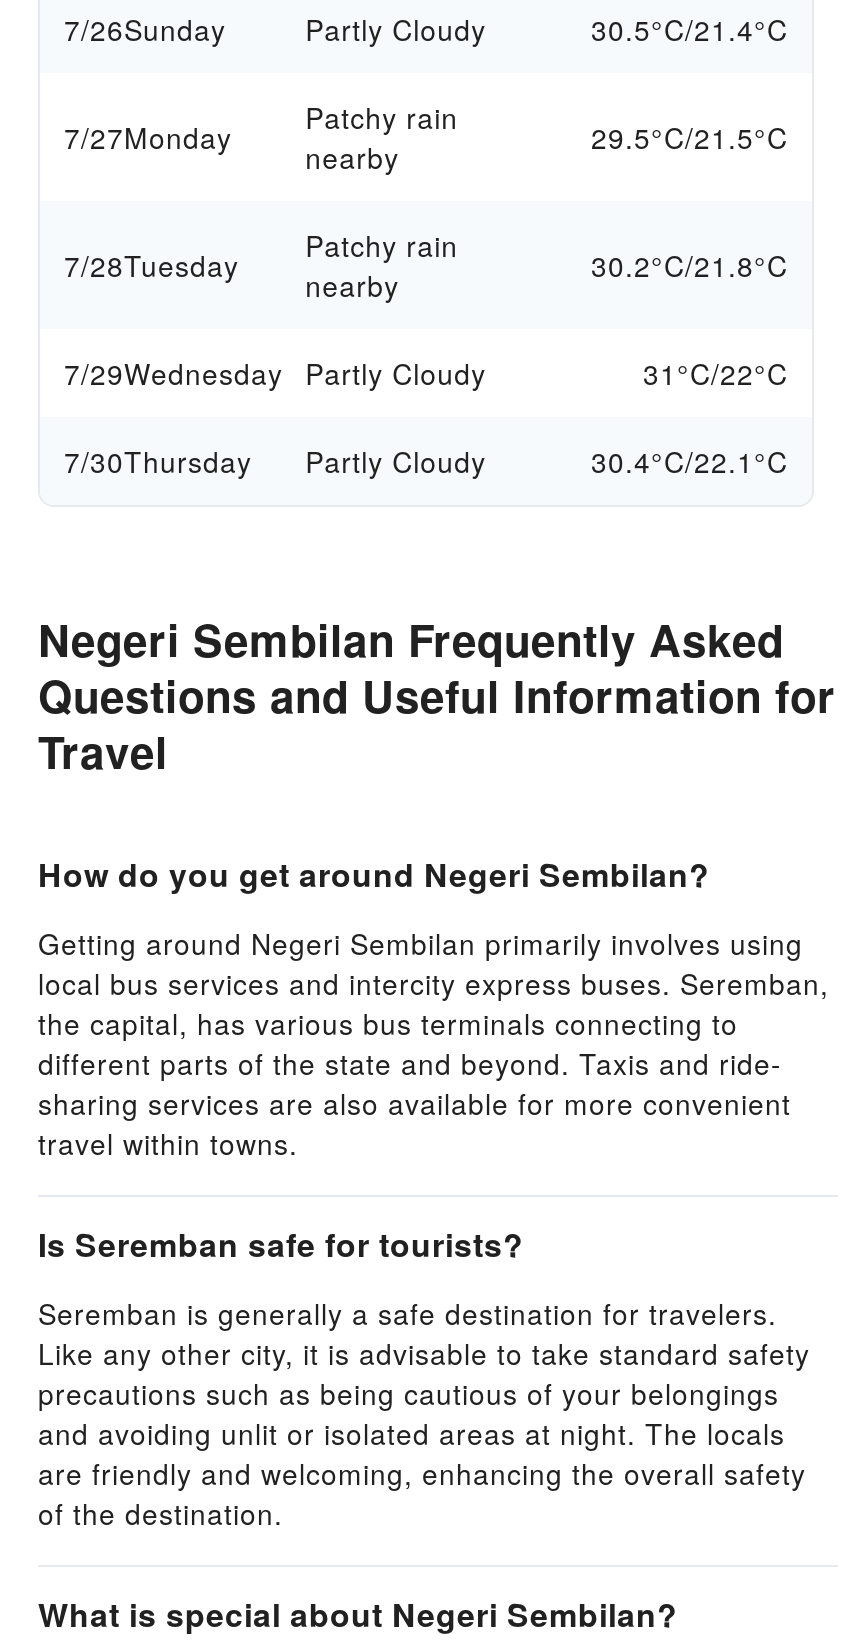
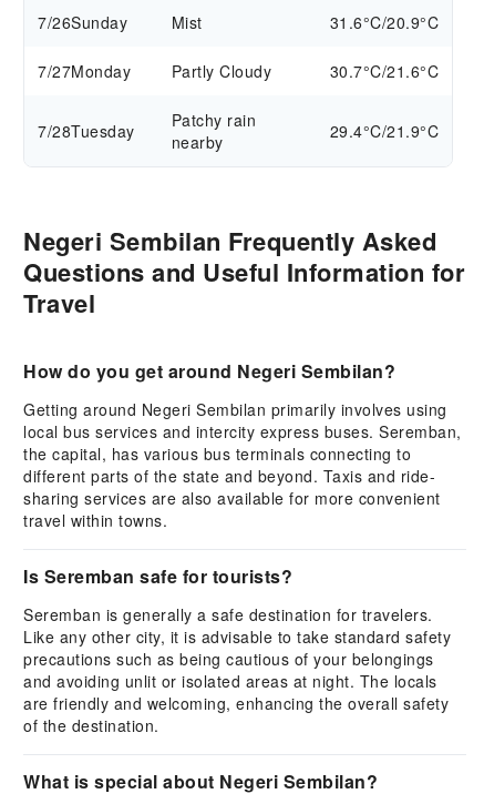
[305,9,788,49] Partly Cloudy | 30.5°C/21.4°C -> [171,11,439,33] Mist | 31.6°C/20.9°C
[305,97,788,177] Patchy rain | nearby | 29.5°C/21.5°C -> [171,60,439,82] Partly Cloudy | 30.7°C/21.6°C
[64,245,788,481] 30.2°C/21.8°C | 7/29Wednesday Partly Cloudy | 31°C/22°C | 7/30Thursday | Partly Cloudy | 30.4°C/22.1°C -> [329,120,439,142] 29.4°C/21.9°C

